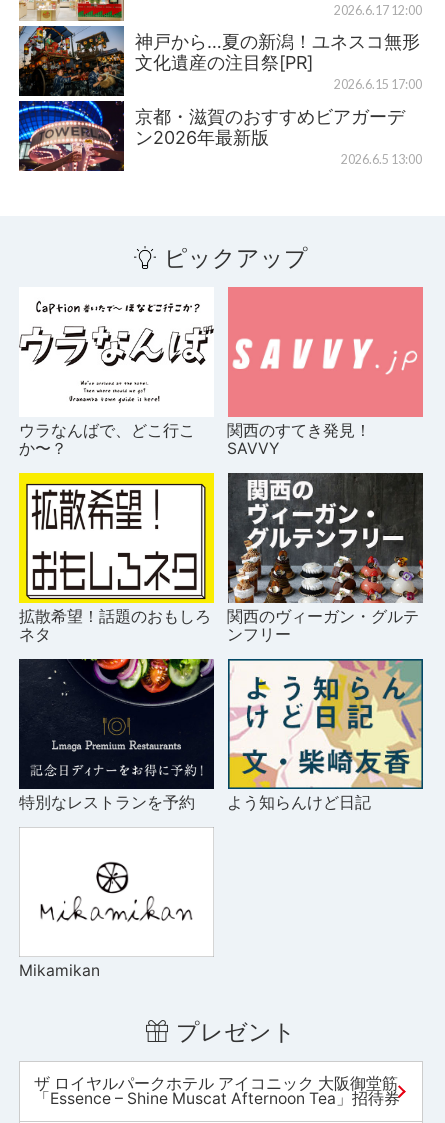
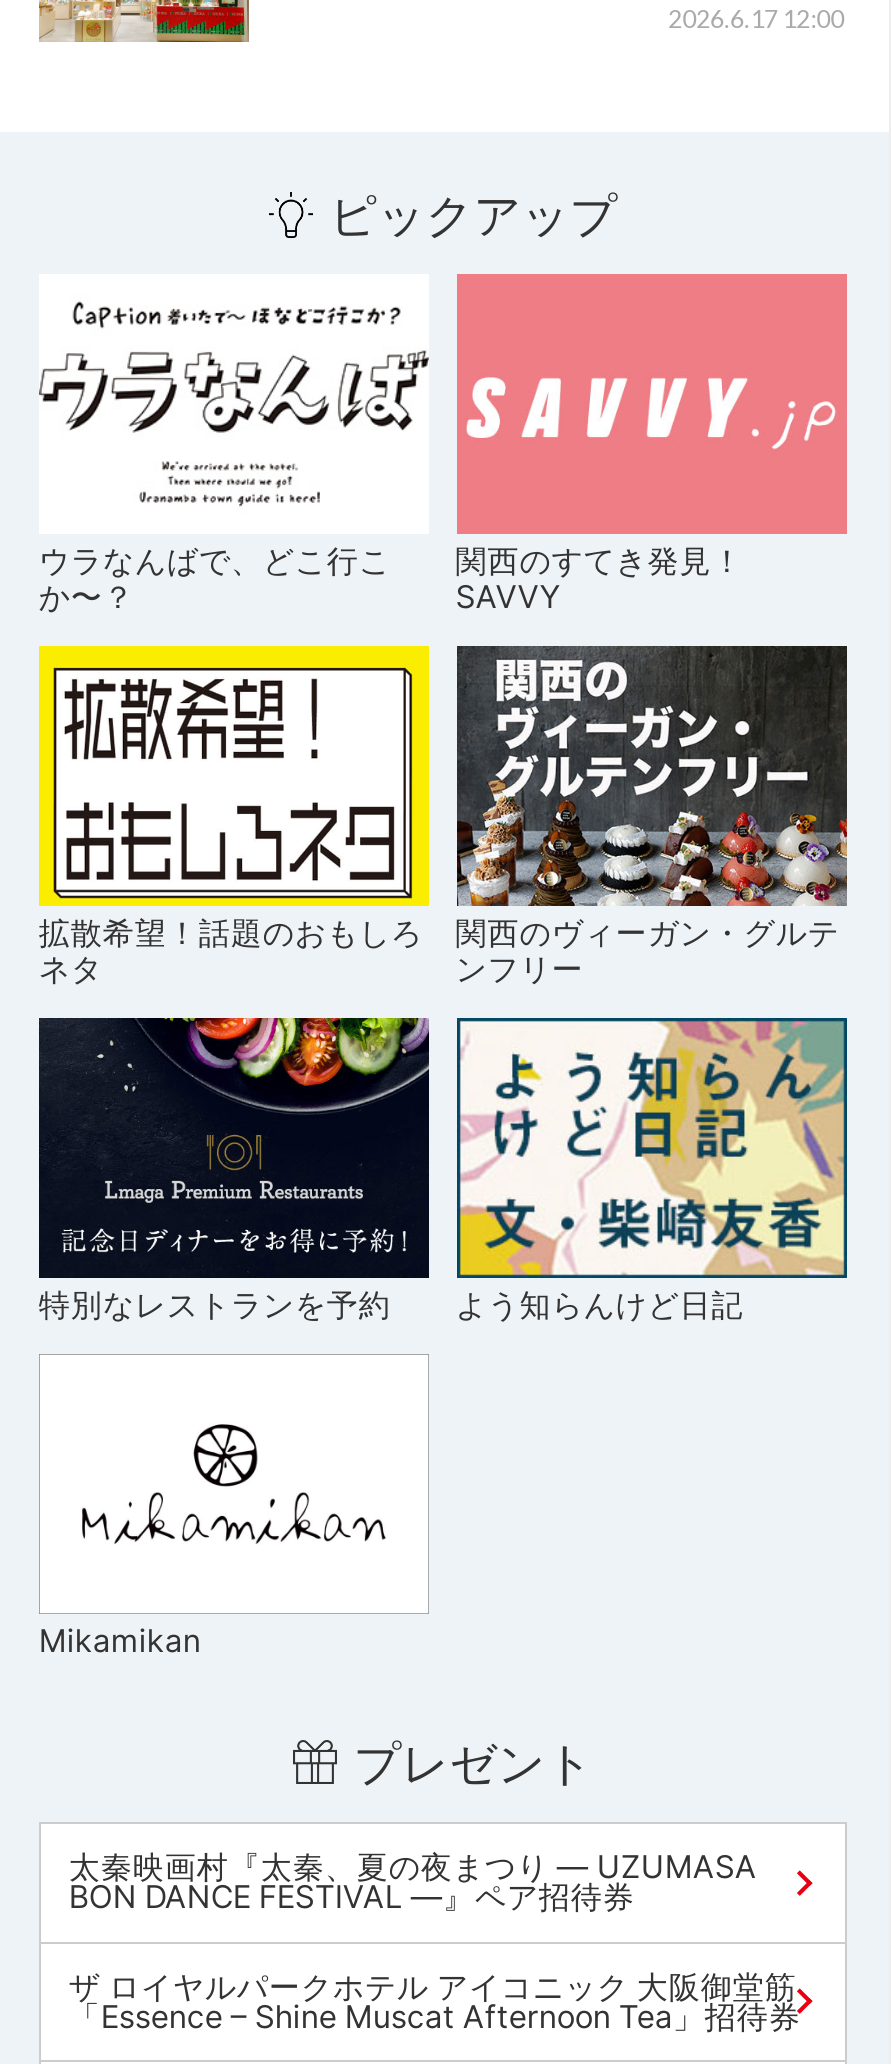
[18,25,422,172] [image] | 神戸から…夏の新潟！ユネスコ無形 | 文化遺産の注目祭[PR] | 2026.6.15 17:00 | 京都・滋賀のおすすめビアガーデ | ン2026年最新版 | 2026.6.5 13:00 -> none
moved [19,243,419,1046] -> [39,187,839,1792]: [image] | ピックアップ | ウラなんばで、どこ行こ | ... | Mikamikan | プレゼント
none -> [69,1849,757,1917] 太秦映画村『太秦、夏の夜まつり ― UZUMASA | BON DANCE FESTIVAL ―』ペア招待券

